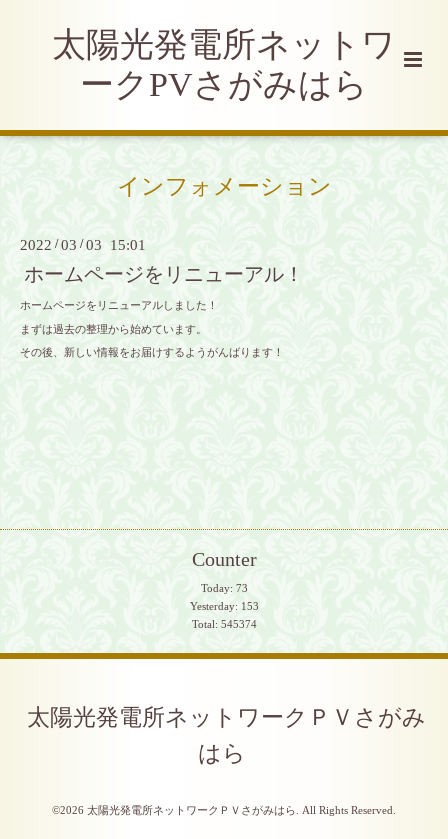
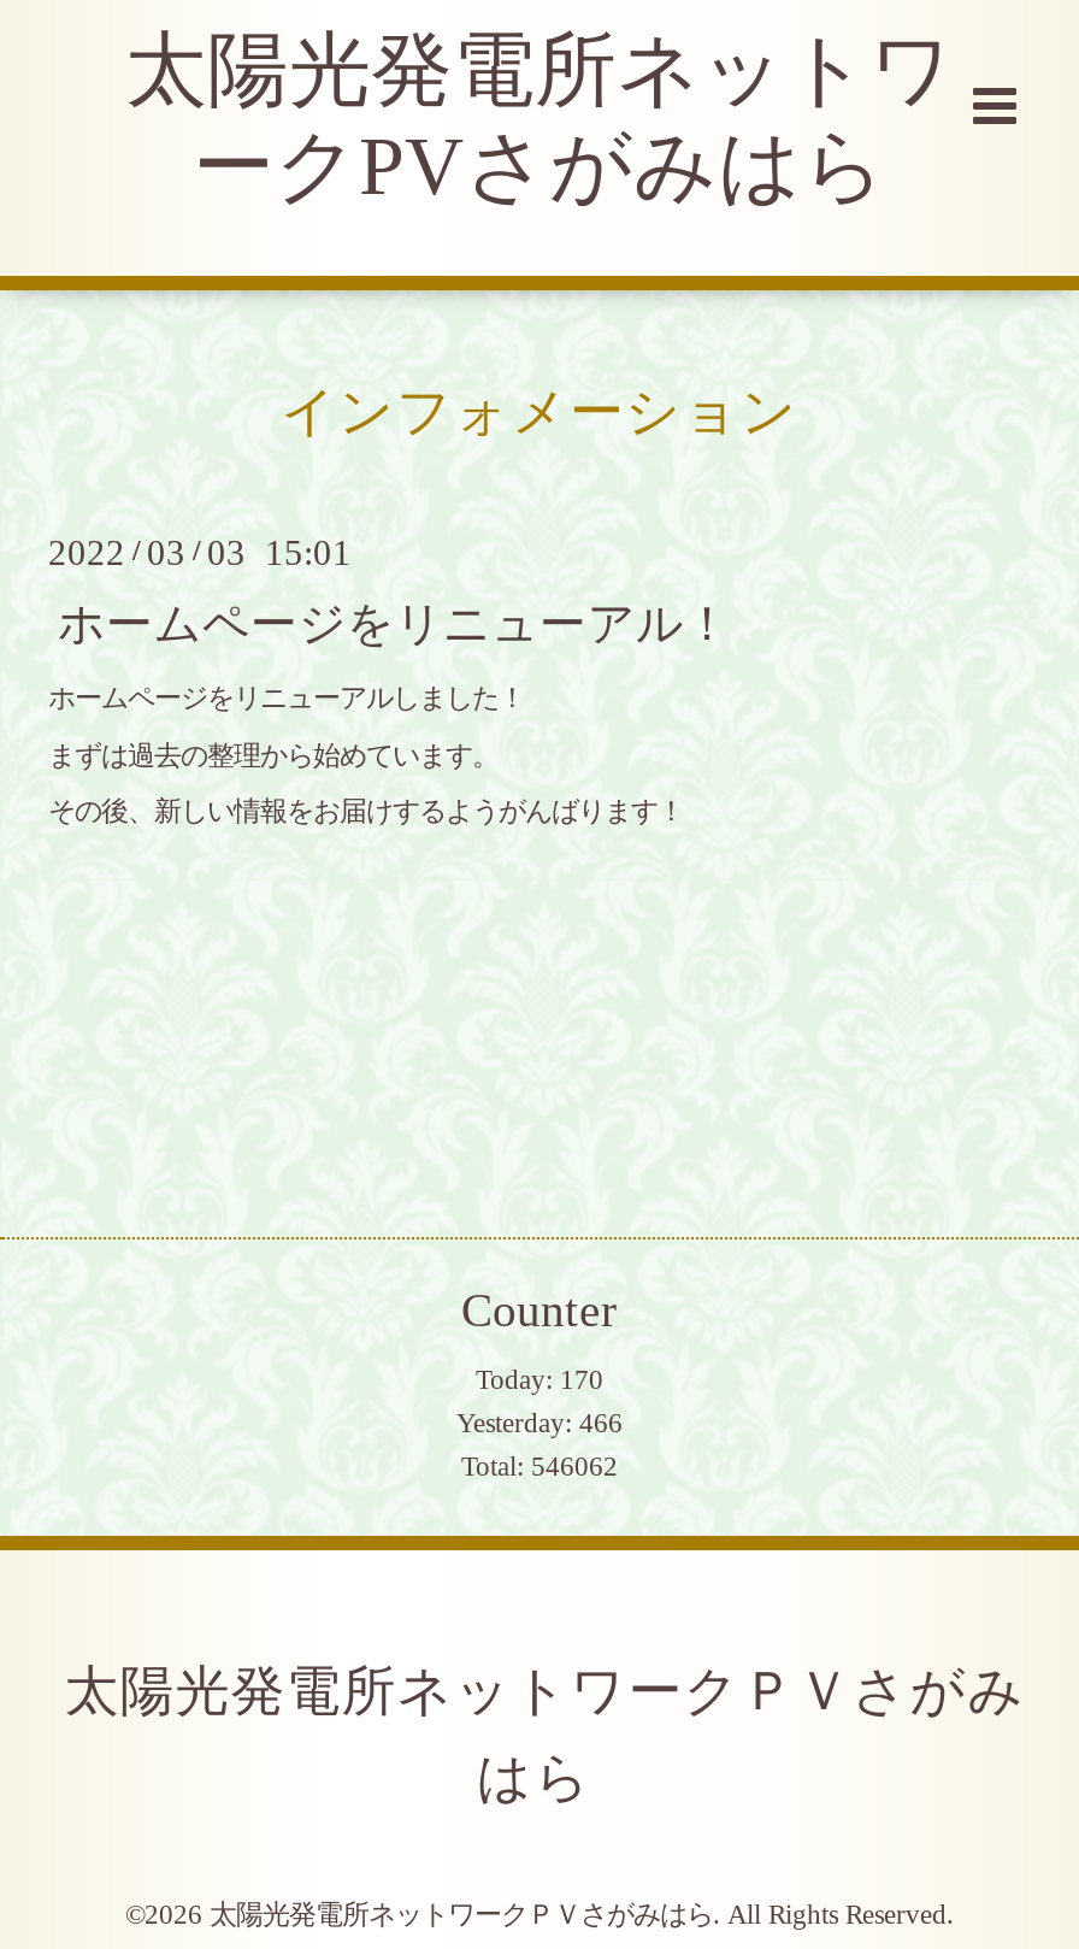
[200,582,247,594] Today: 73 -> [476,1366,603,1394] Today: 170
[189,600,258,612] Yesterday: 153 -> [456,1409,623,1438] Yesterday: 466
[191,618,256,630] Total: 545374 -> [461,1452,618,1481] Total: 546062

